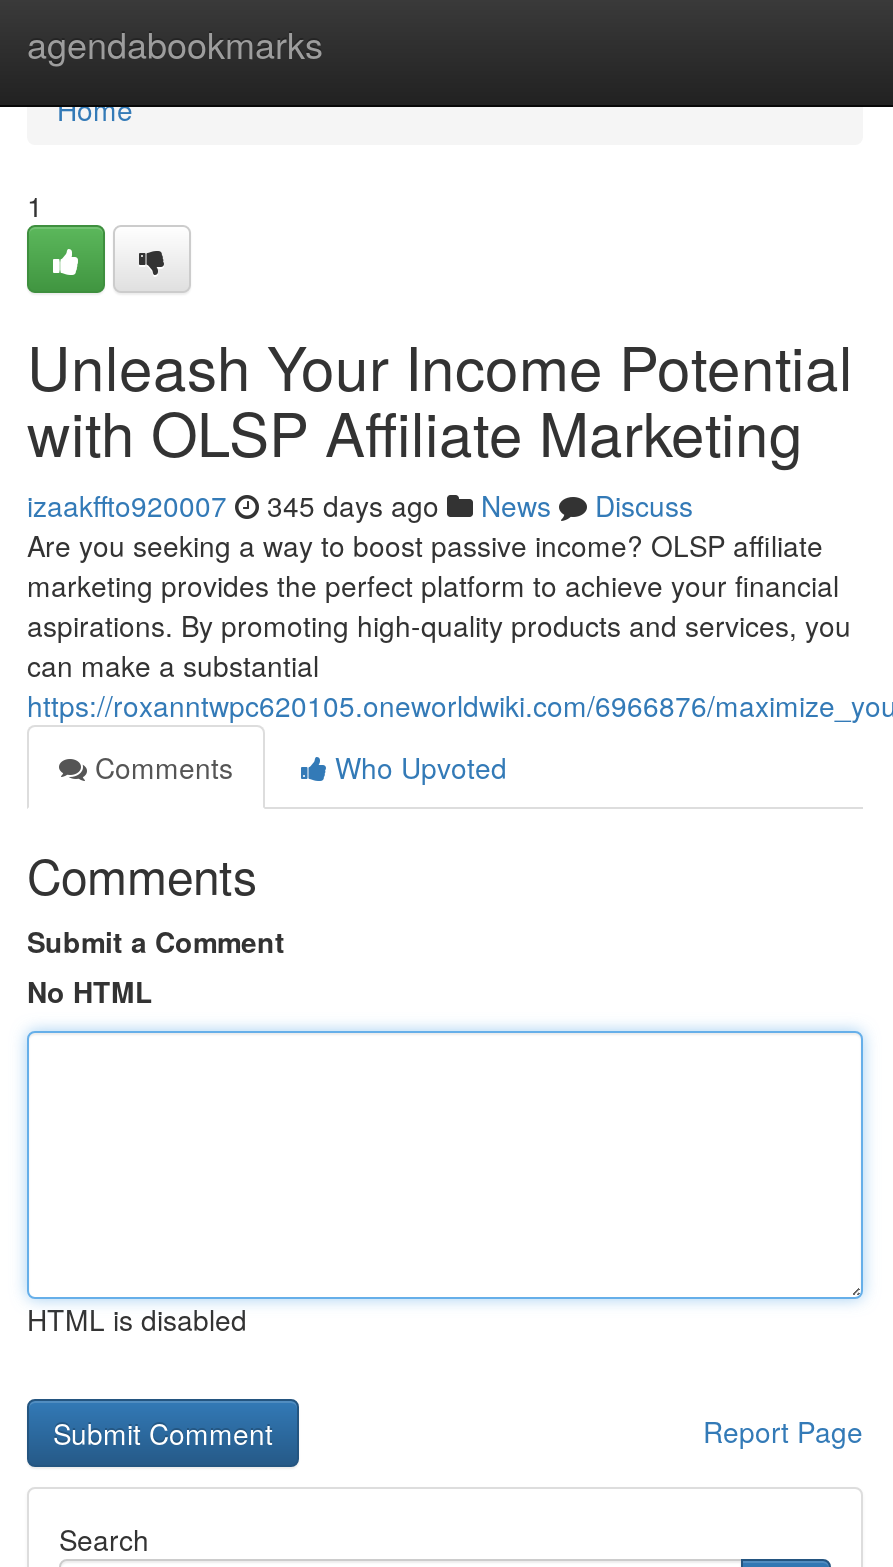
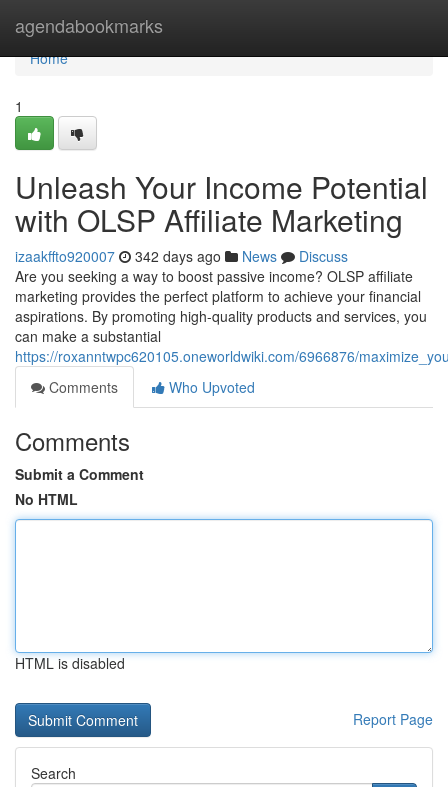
[27,485,693,525] izaakffto920007 345 days ago News Discuss -> [15,246,348,266] izaakffto920007 342 days ago News Discuss

